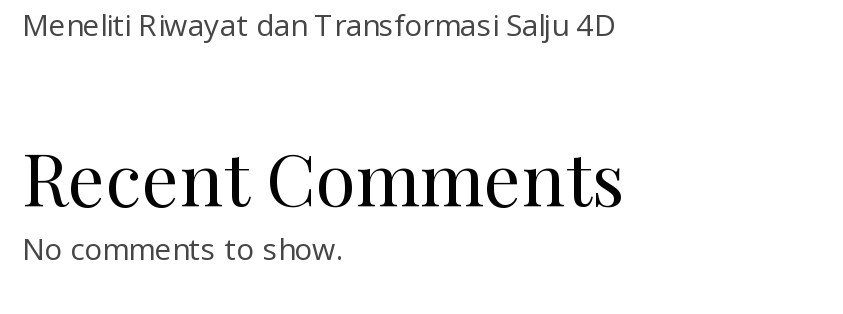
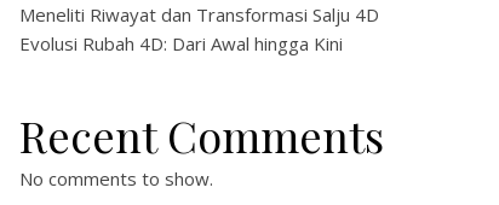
none -> [19,31,343,55] Evolusi Rubah 4D: Dari Awal hingga Kini

